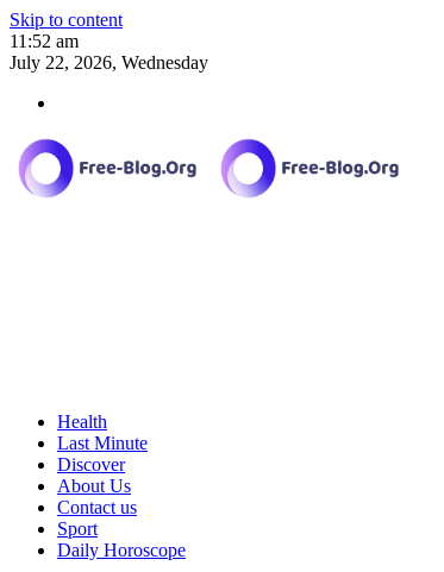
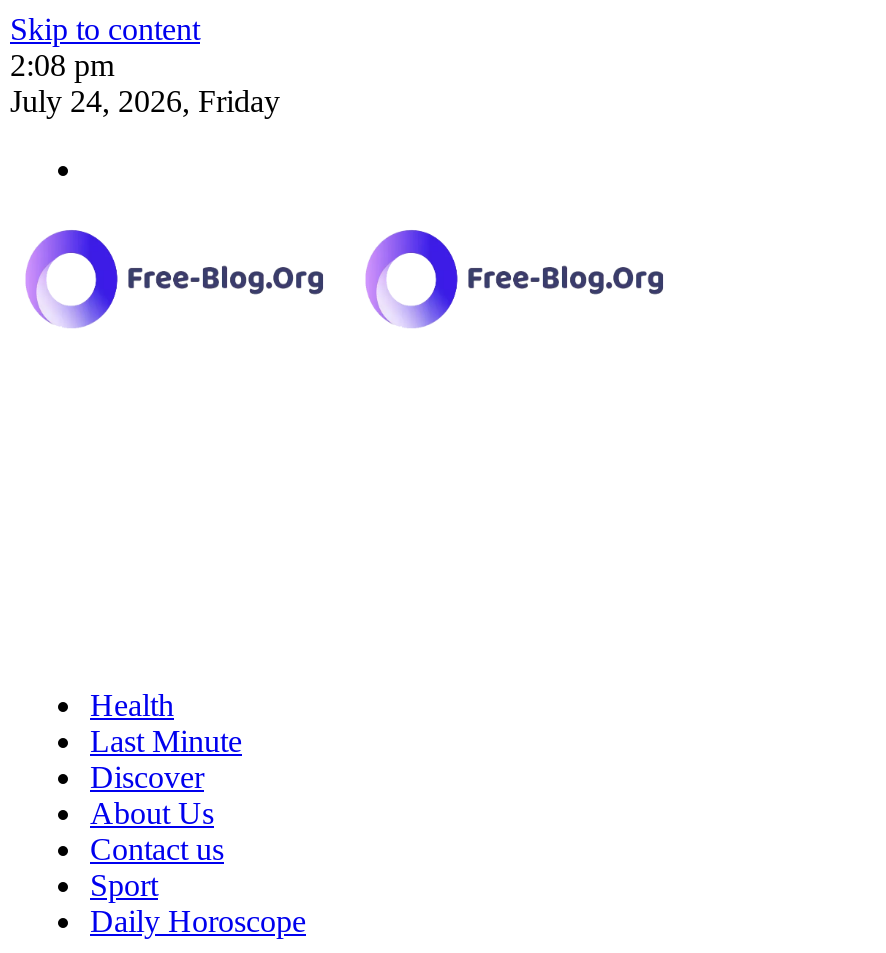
[10,31,208,73] 11:52 am | July 22, 2026, Wednesday -> [10,48,280,118] 2:08 pm | July 24, 2026, Friday

